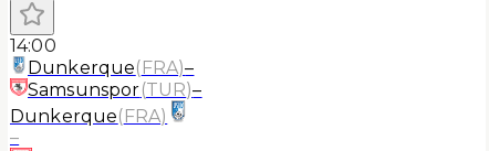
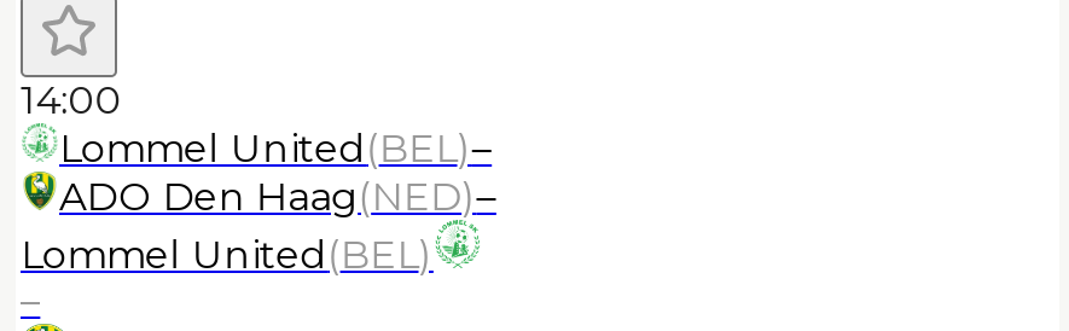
[10,57,202,127] Dunkerque (FRA)– | Samsunspor (TUR)– | Dunkerque (FRA) -> [21,125,496,278] Lommel United (BEL)– | ADO Den Haag (NED)– | Lommel United (BEL)

